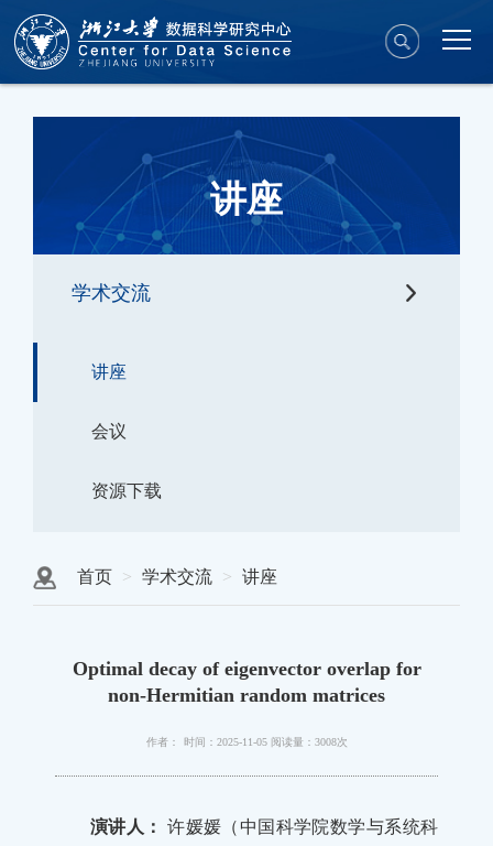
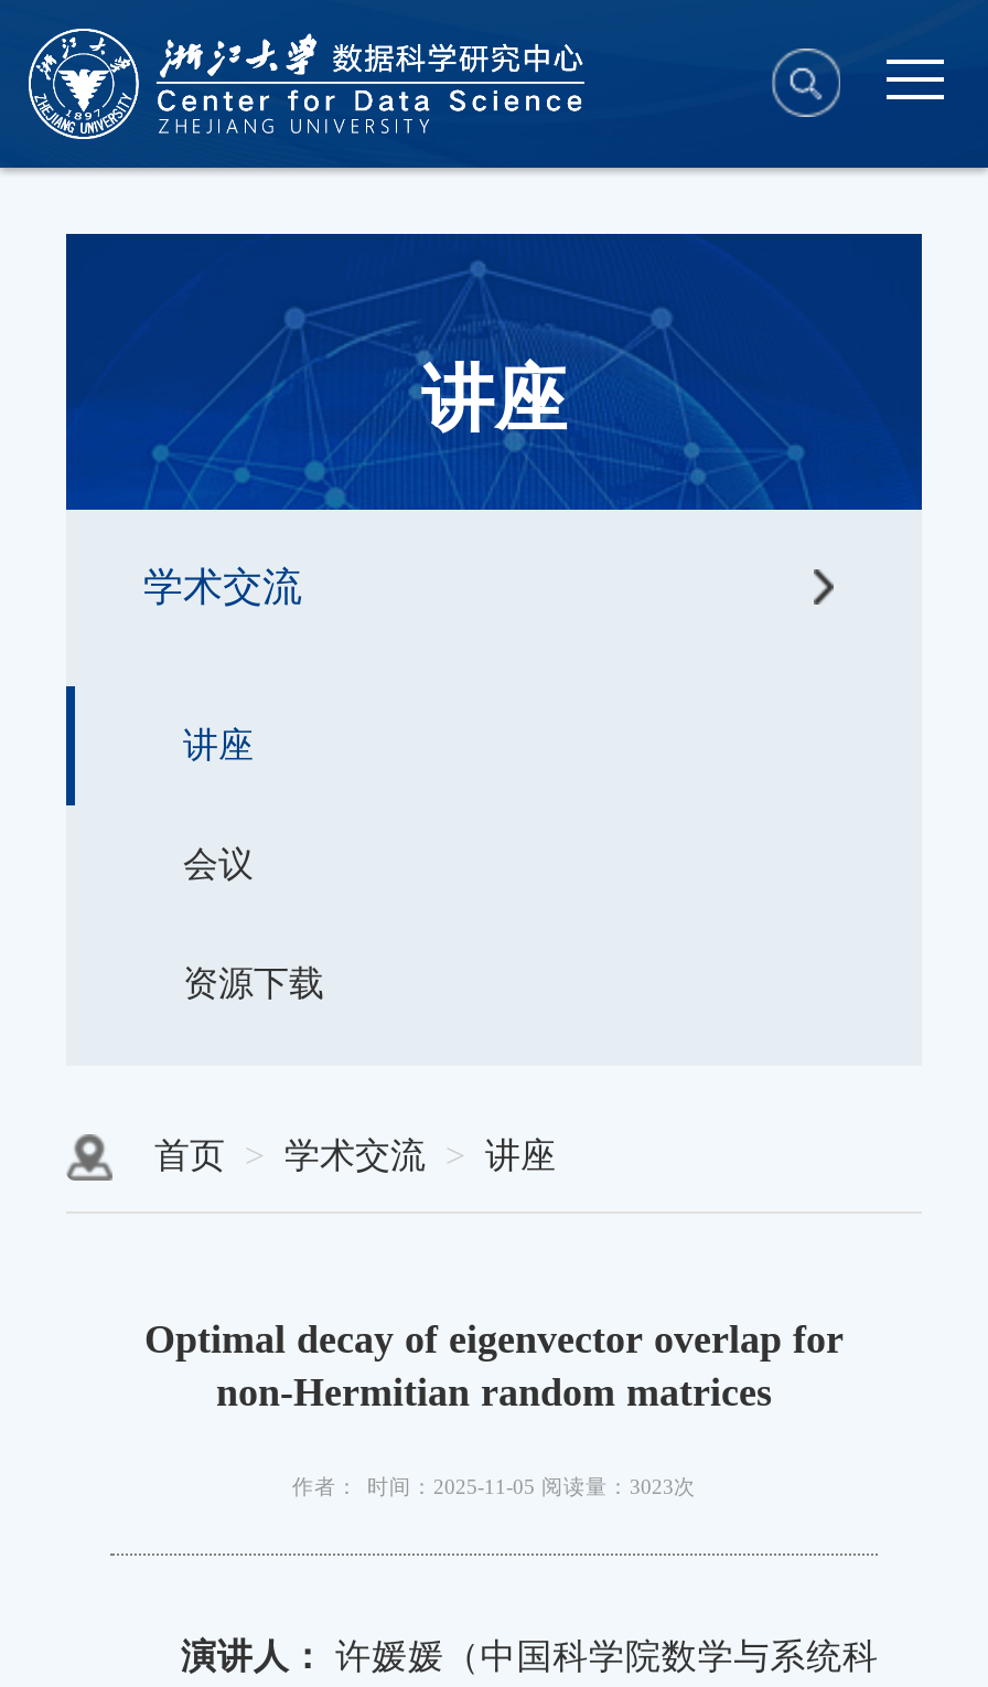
[146,736,347,748] 作者： 时间：2025-11-05阅读量：3008次 -> [292,1475,696,1499] 作者： 时间：2025-11-05阅读量：3023次

